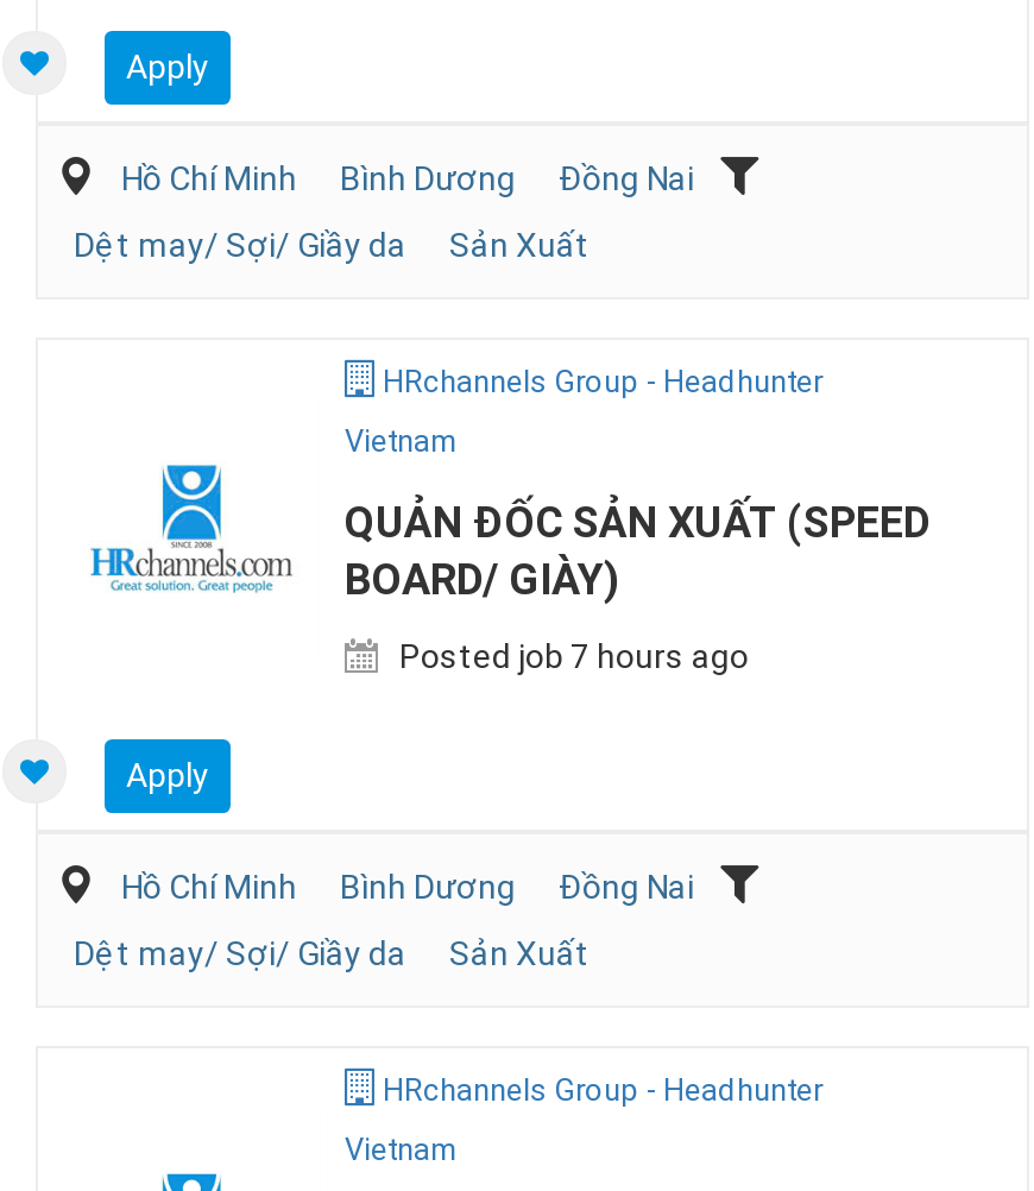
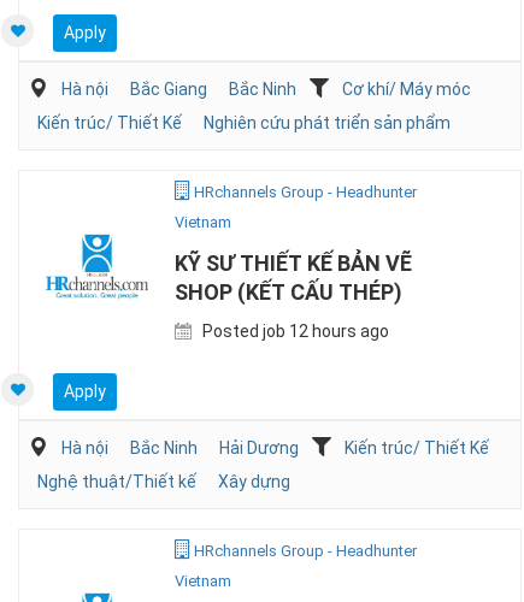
[121,159,694,197] Hồ Chí Minh | Bình Dương | Đồng Nai -> [61,79,471,99] Hà nội | Bắc Giang | Bắc Ninh | Cơ khí/ Máy móc
[74,226,589,264] Dệt may/ Sợi/ Giầy da | Sản Xuất -> [37,113,451,132] Kiến trúc/ Thiết Kế | Nghiên cứu phát triển sản phẩm
[345,497,929,604] QUẢN ĐỐC SẢN XUẤT (SPEED | BOARD/ GIÀY) -> [175,250,412,305] KỸ SƯ THIẾT KẾ BẢN VẼ | SHOP (KẾT CẤU THÉP)
[392,637,749,675] Posted job 7 hours ago -> [199,321,389,341] Posted job 12 hours ago
[121,868,694,906] Hồ Chí Minh | Bình Dương | Đồng Nai -> [61,438,489,458] Hà nội | Bắc Ninh | Hải Dương | Kiến trúc/ Thiết Kế
[74,934,589,972] Dệt may/ Sợi/ Giầy da | Sản Xuất -> [37,472,290,491] Nghệ thuật/Thiết kế | Xây dựng

